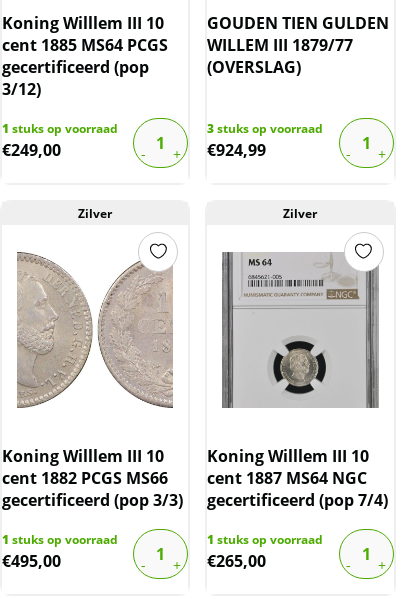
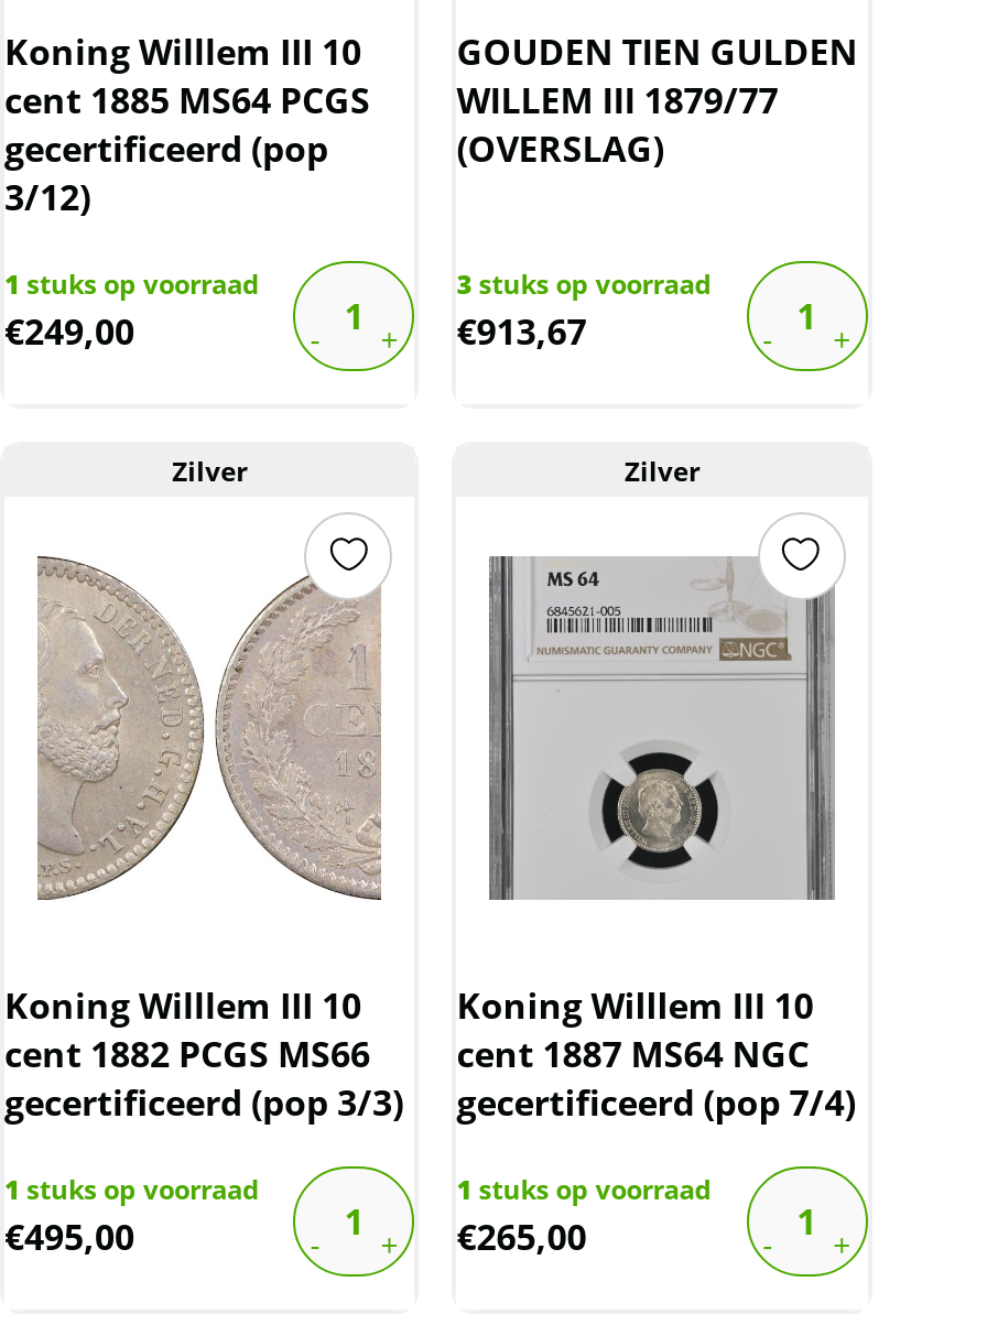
[207,139,266,161] €924,99 -> [457,307,587,356] €913,67

